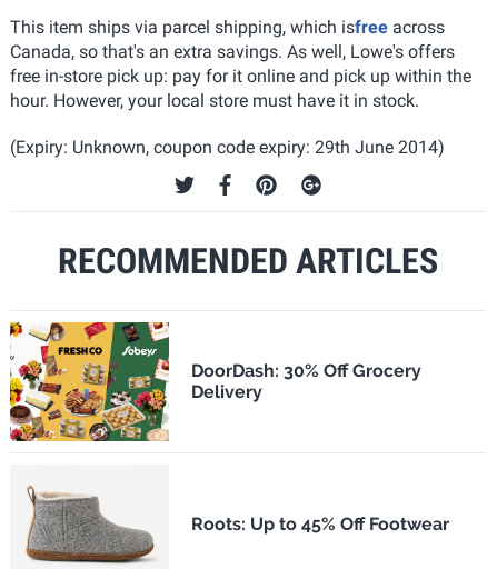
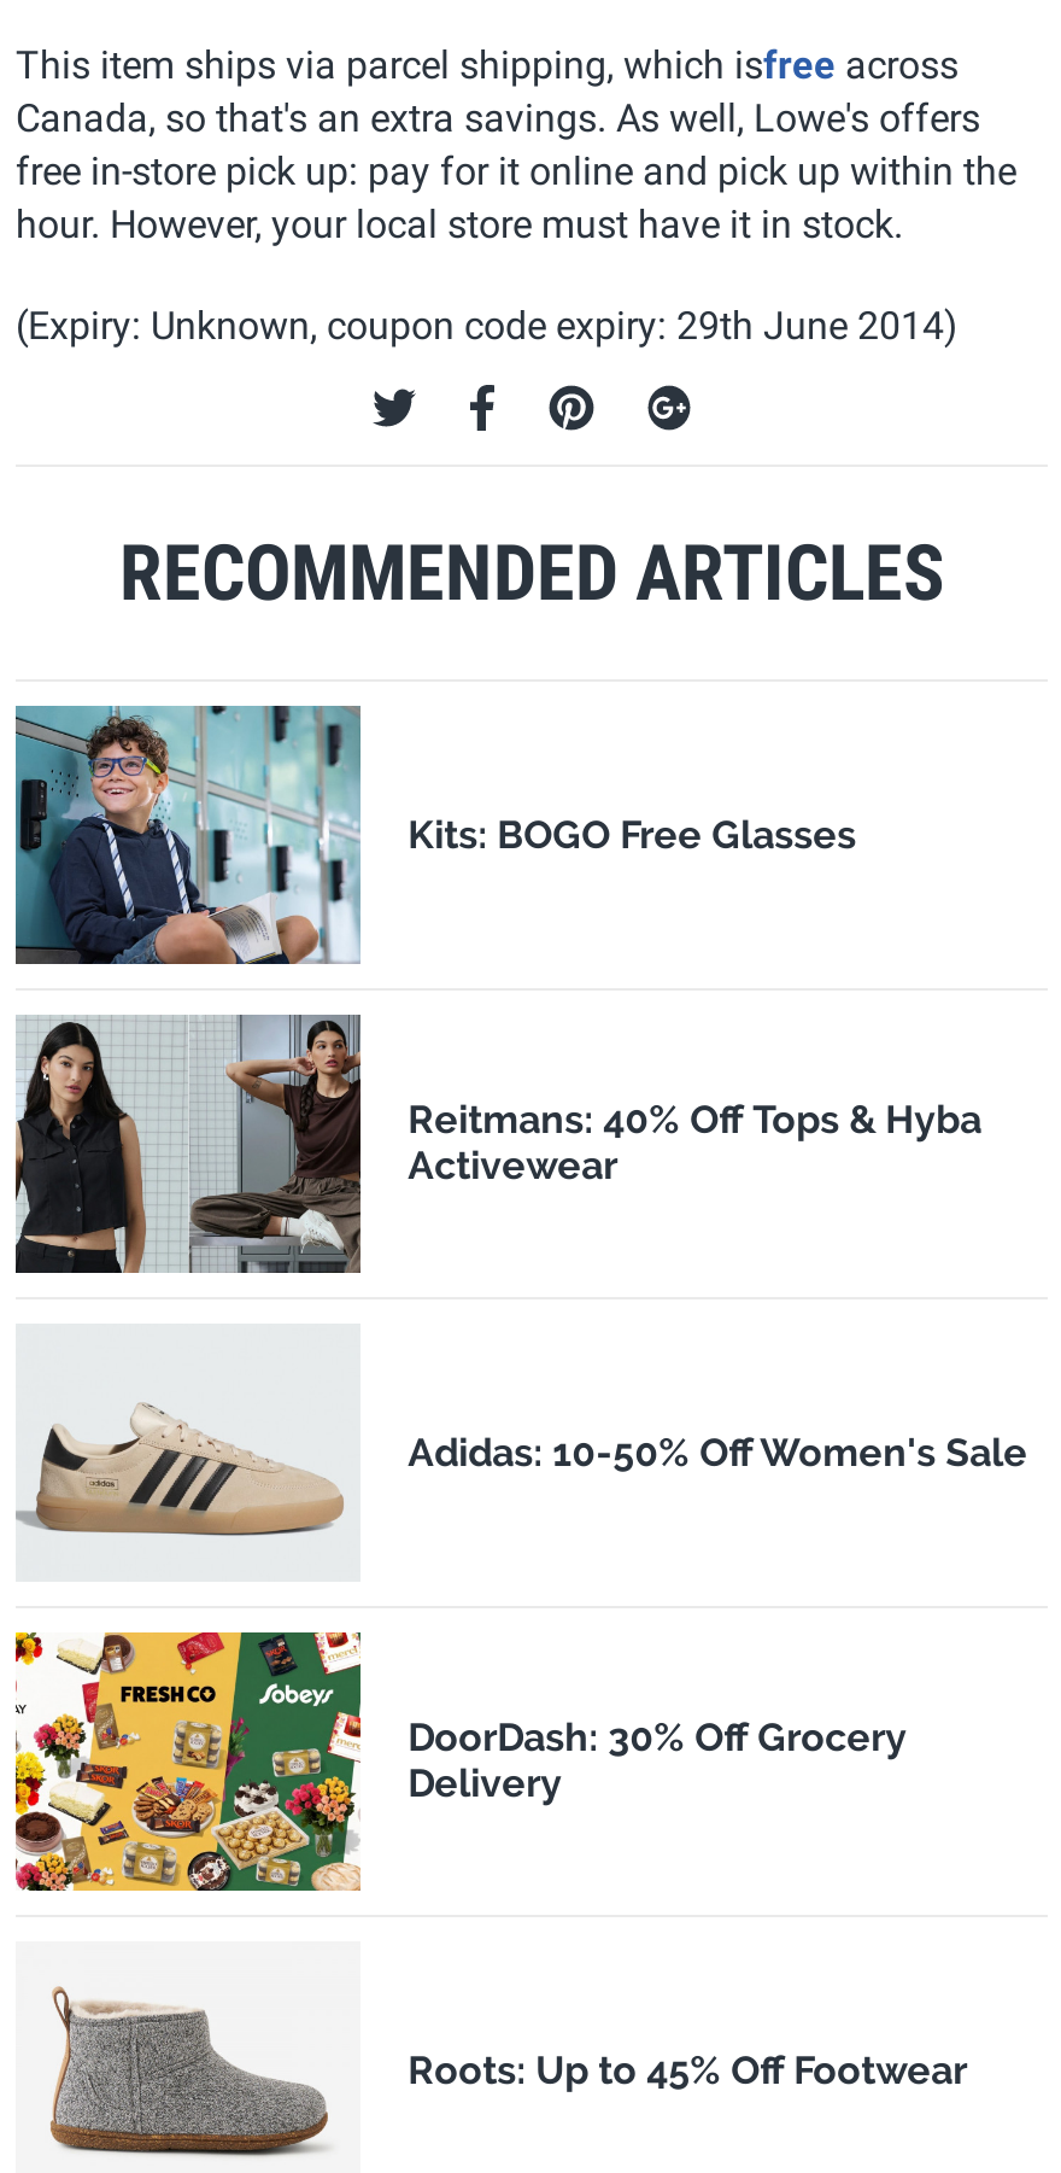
none -> [13,703,857,966] [image] | Kits: BOGO Free Glasses
none -> [13,1012,982,1275] [image] | Reitmans: 40% Off Tops & Hyba | Activewear
none -> [16,1401,1028,1538] [image] | Adidas: 10-50% Off Women's Sale

